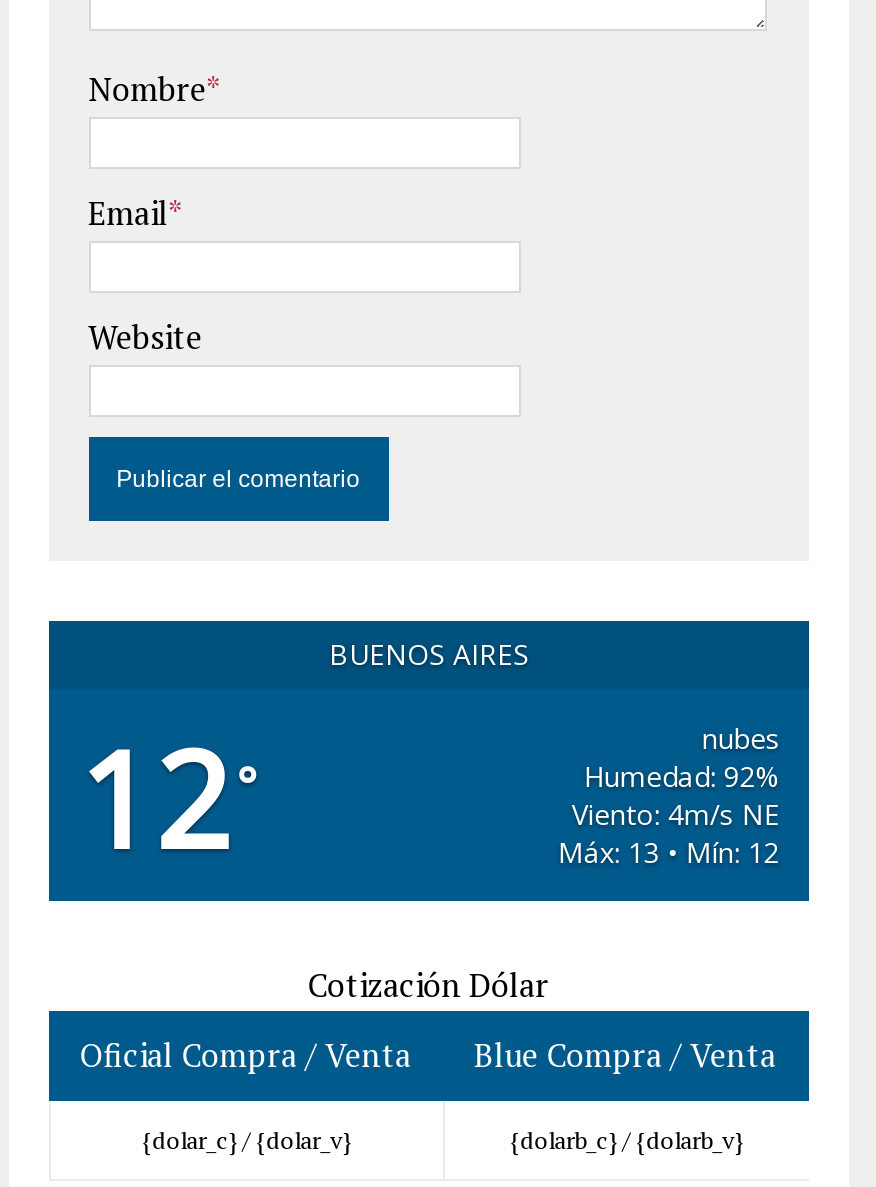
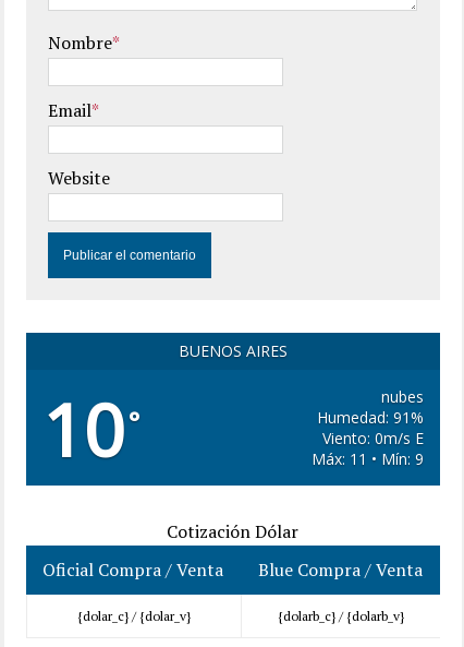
[78,707,256,887] 12 ° -> [42,380,139,478] 10 °
[584,757,780,795] Humedad: 92% -> [317,407,424,428] Humedad: 91%
[572,795,780,833] Viento: 4m/s NE -> [323,428,424,448] Viento: 0m/s E
[558,833,780,871] Máx: 13 • Mín: 12 -> [312,448,424,469] Máx: 11 • Mín: 9

